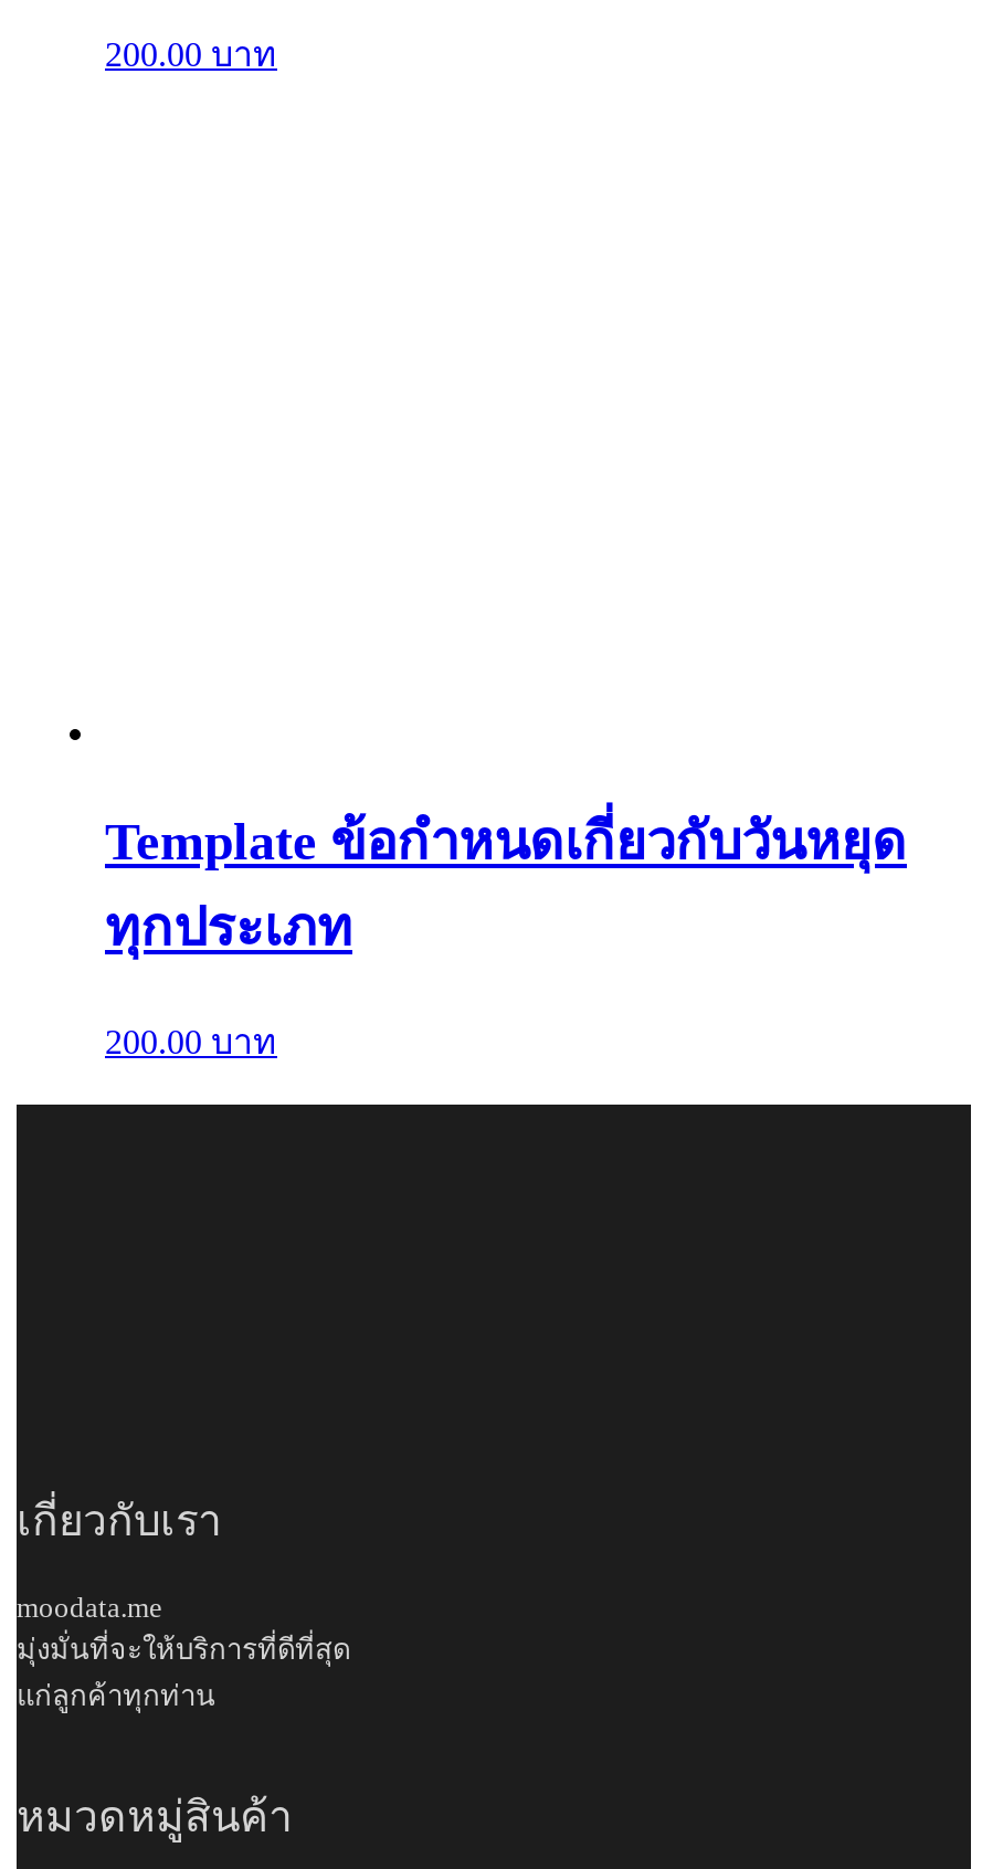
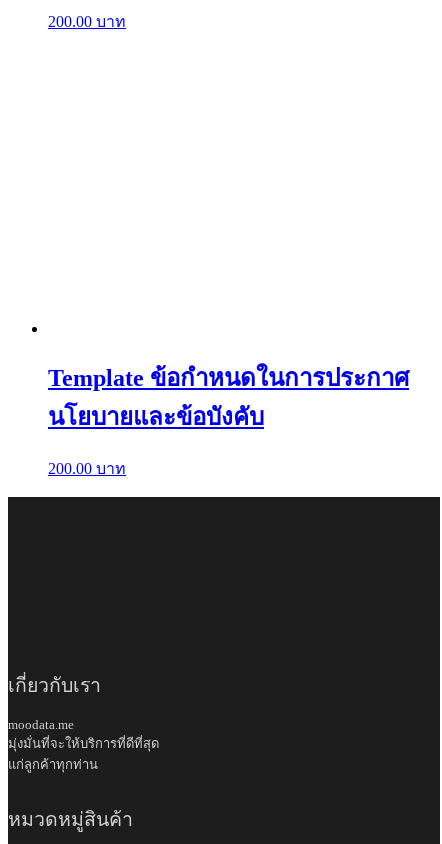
[105,813,907,870] Template ข้อกำหนดเกี่ยวกับวันหยุด -> [48,365,409,391] Template ข้อกำหนดในการประกาศ
[105,899,352,957] ทุกประเภท -> [48,404,264,430] นโยบายและข้อบังคับ

